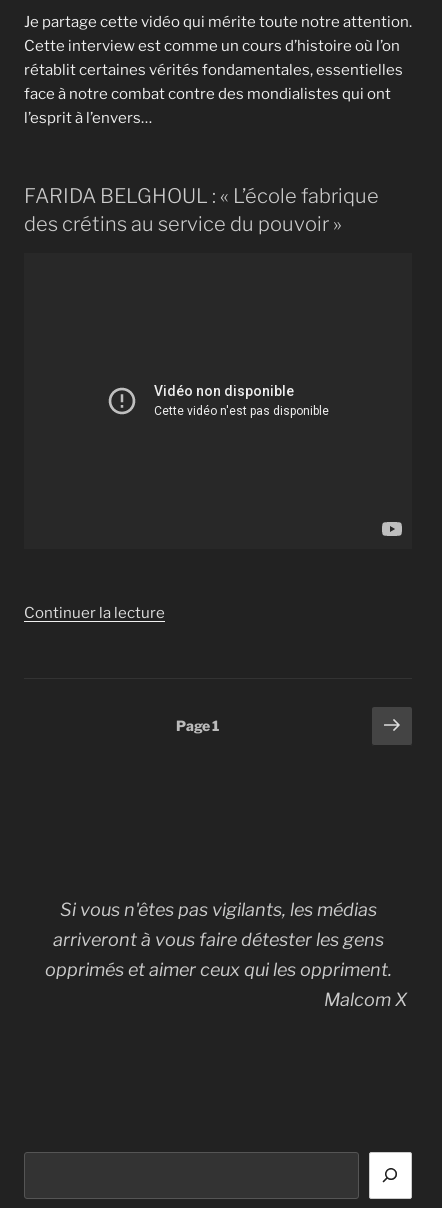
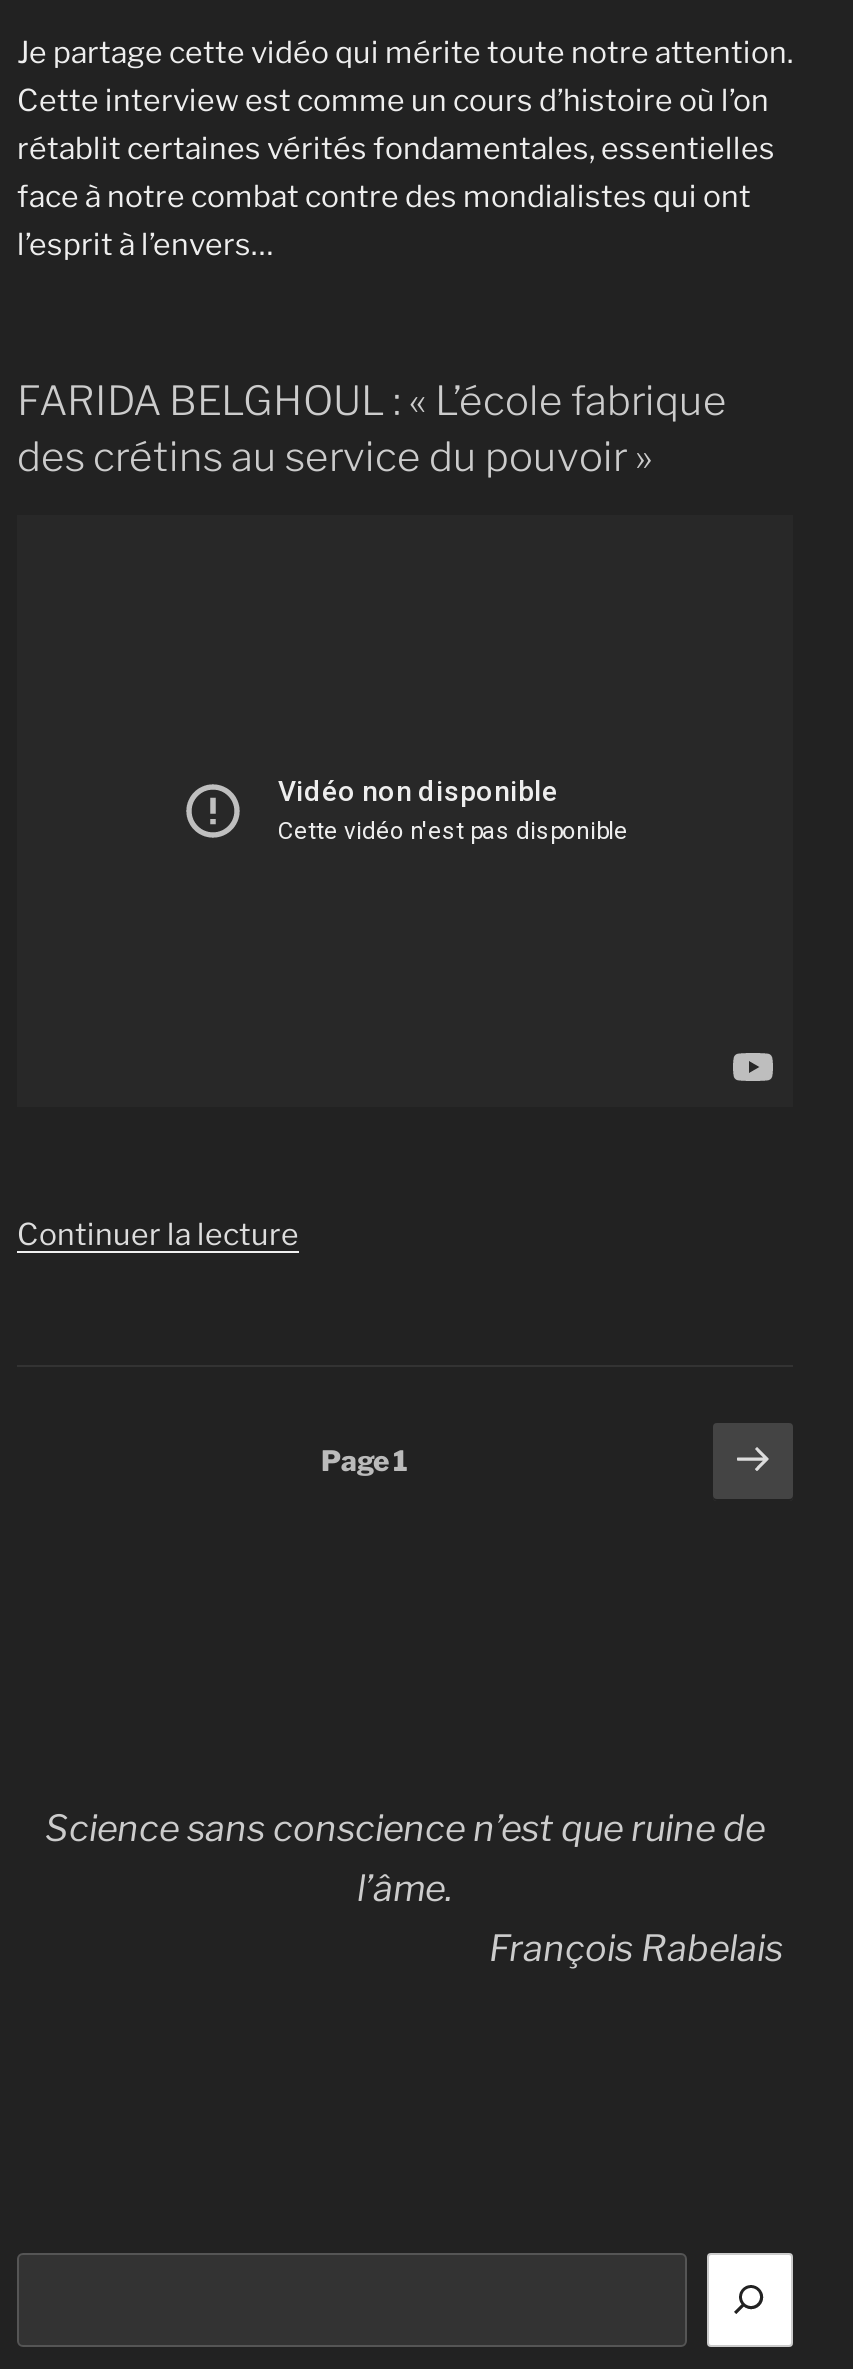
[44,899,407,1010] Si vous n'êtes pas vigilants, les médias | arriveront à vous faire détester les gens | opprimés et aimer ceux qui les oppriment. | Malcom X -> [45,1808,783,1970] Science sans conscience n’est que ruine de | l’âme. | François Rabelais

